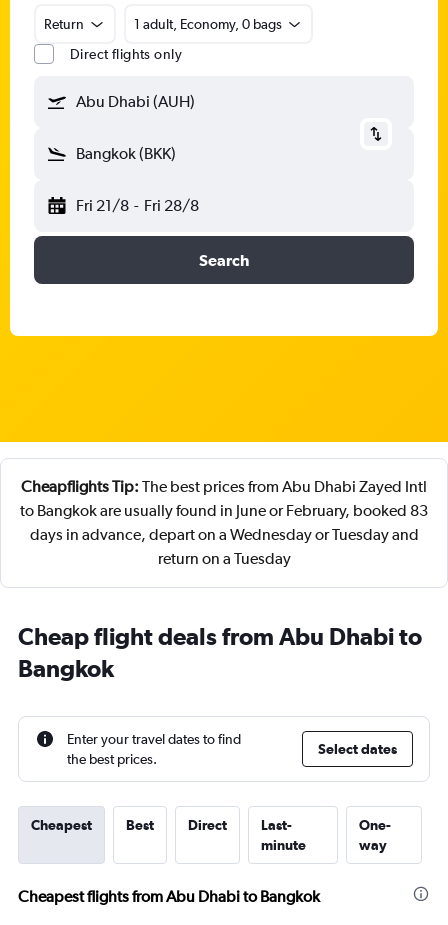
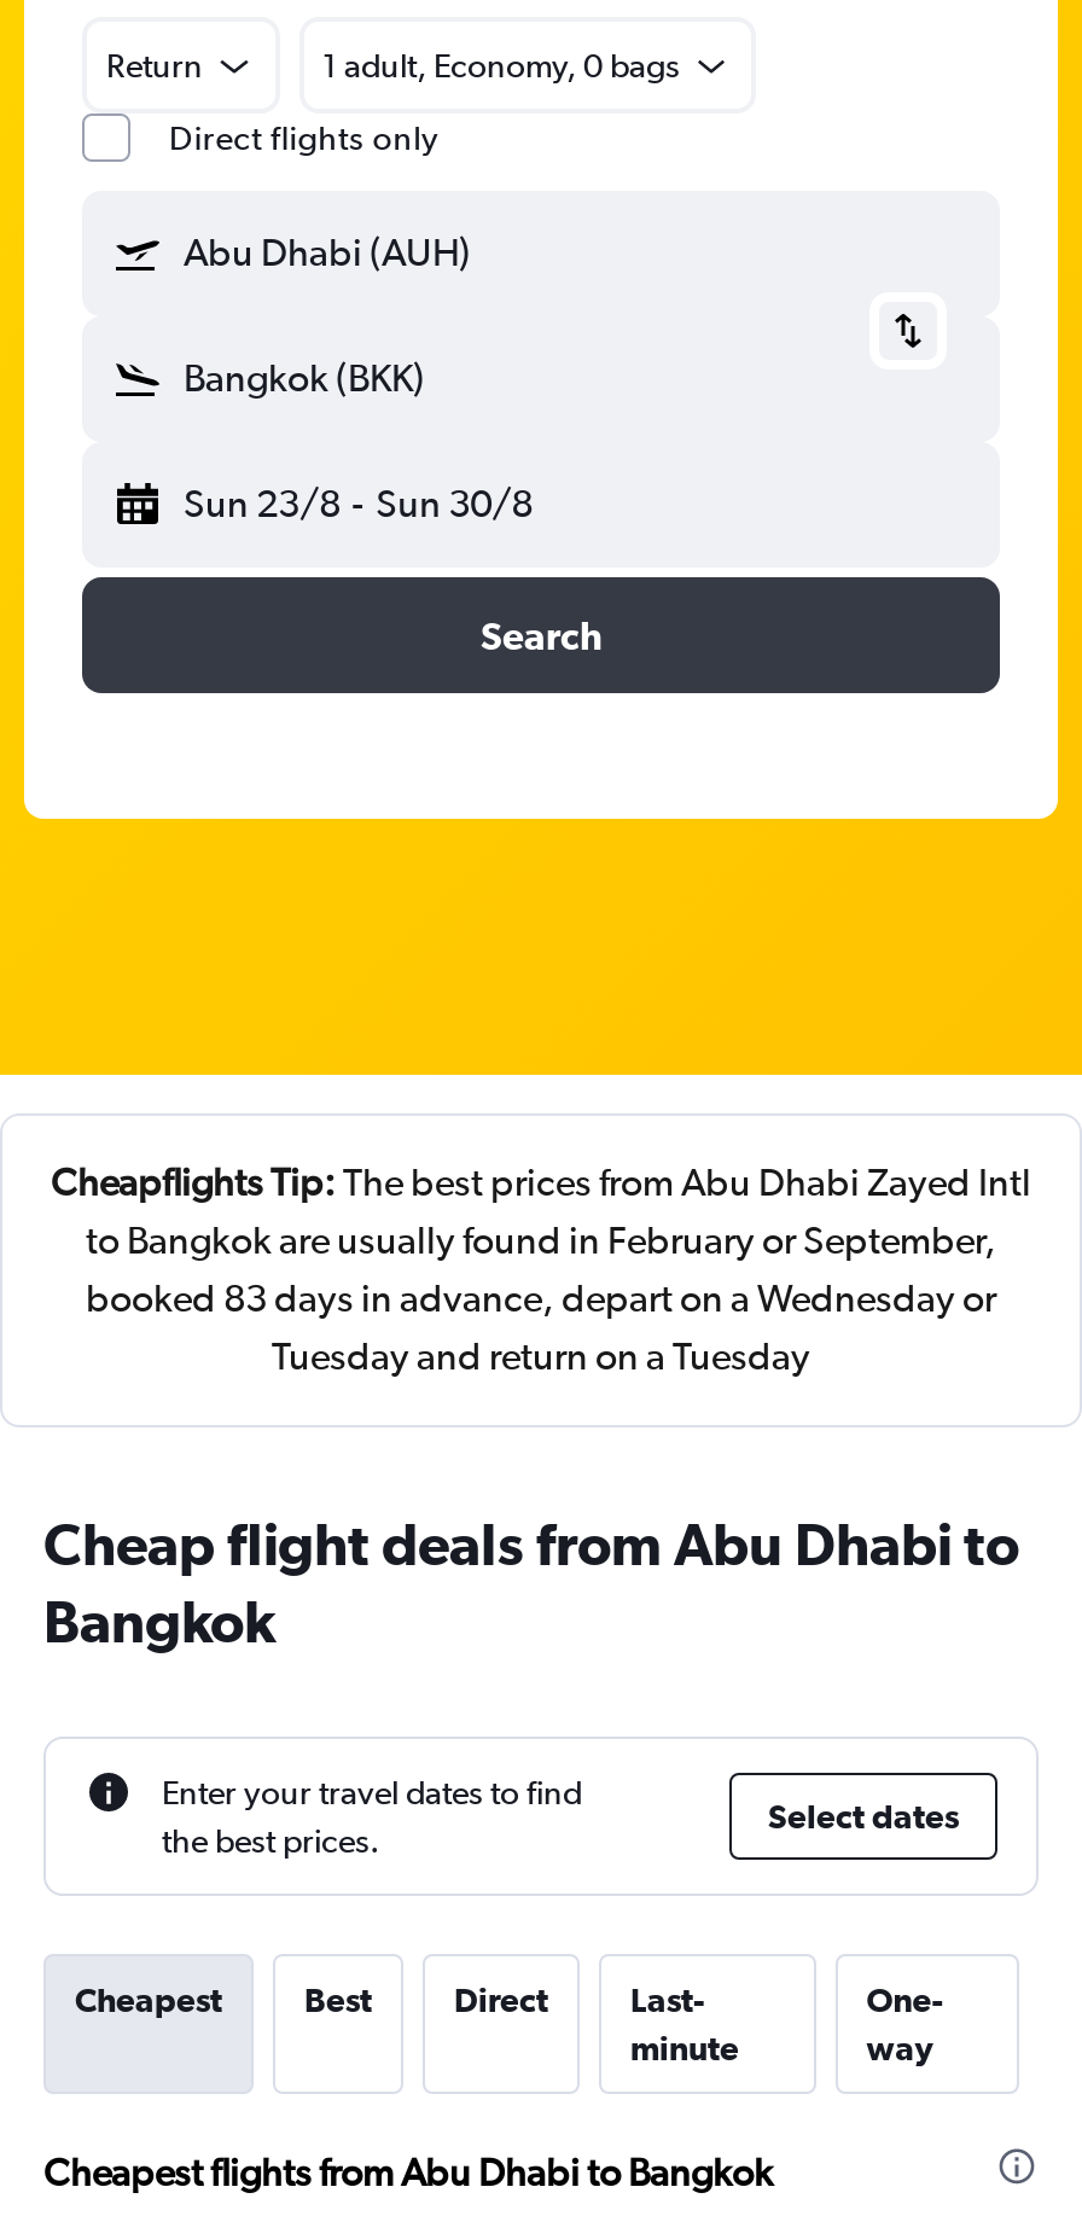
[76,196,199,215] Fri 21/8 - Fri 28/8 -> [184,481,533,527] Sun 23/8 - Sun 30/8
[20,501,428,568] to Bangkok are usually found in June or February, booked 83 | days in advance, depart on a Wednesday or Tuesday and | return on a Tuesday -> [86,1217,996,1379] to Bangkok are usually found in February or September, | booked 83 days in advance, depart on a Wednesday or | Tuesday and return on a Tuesday

